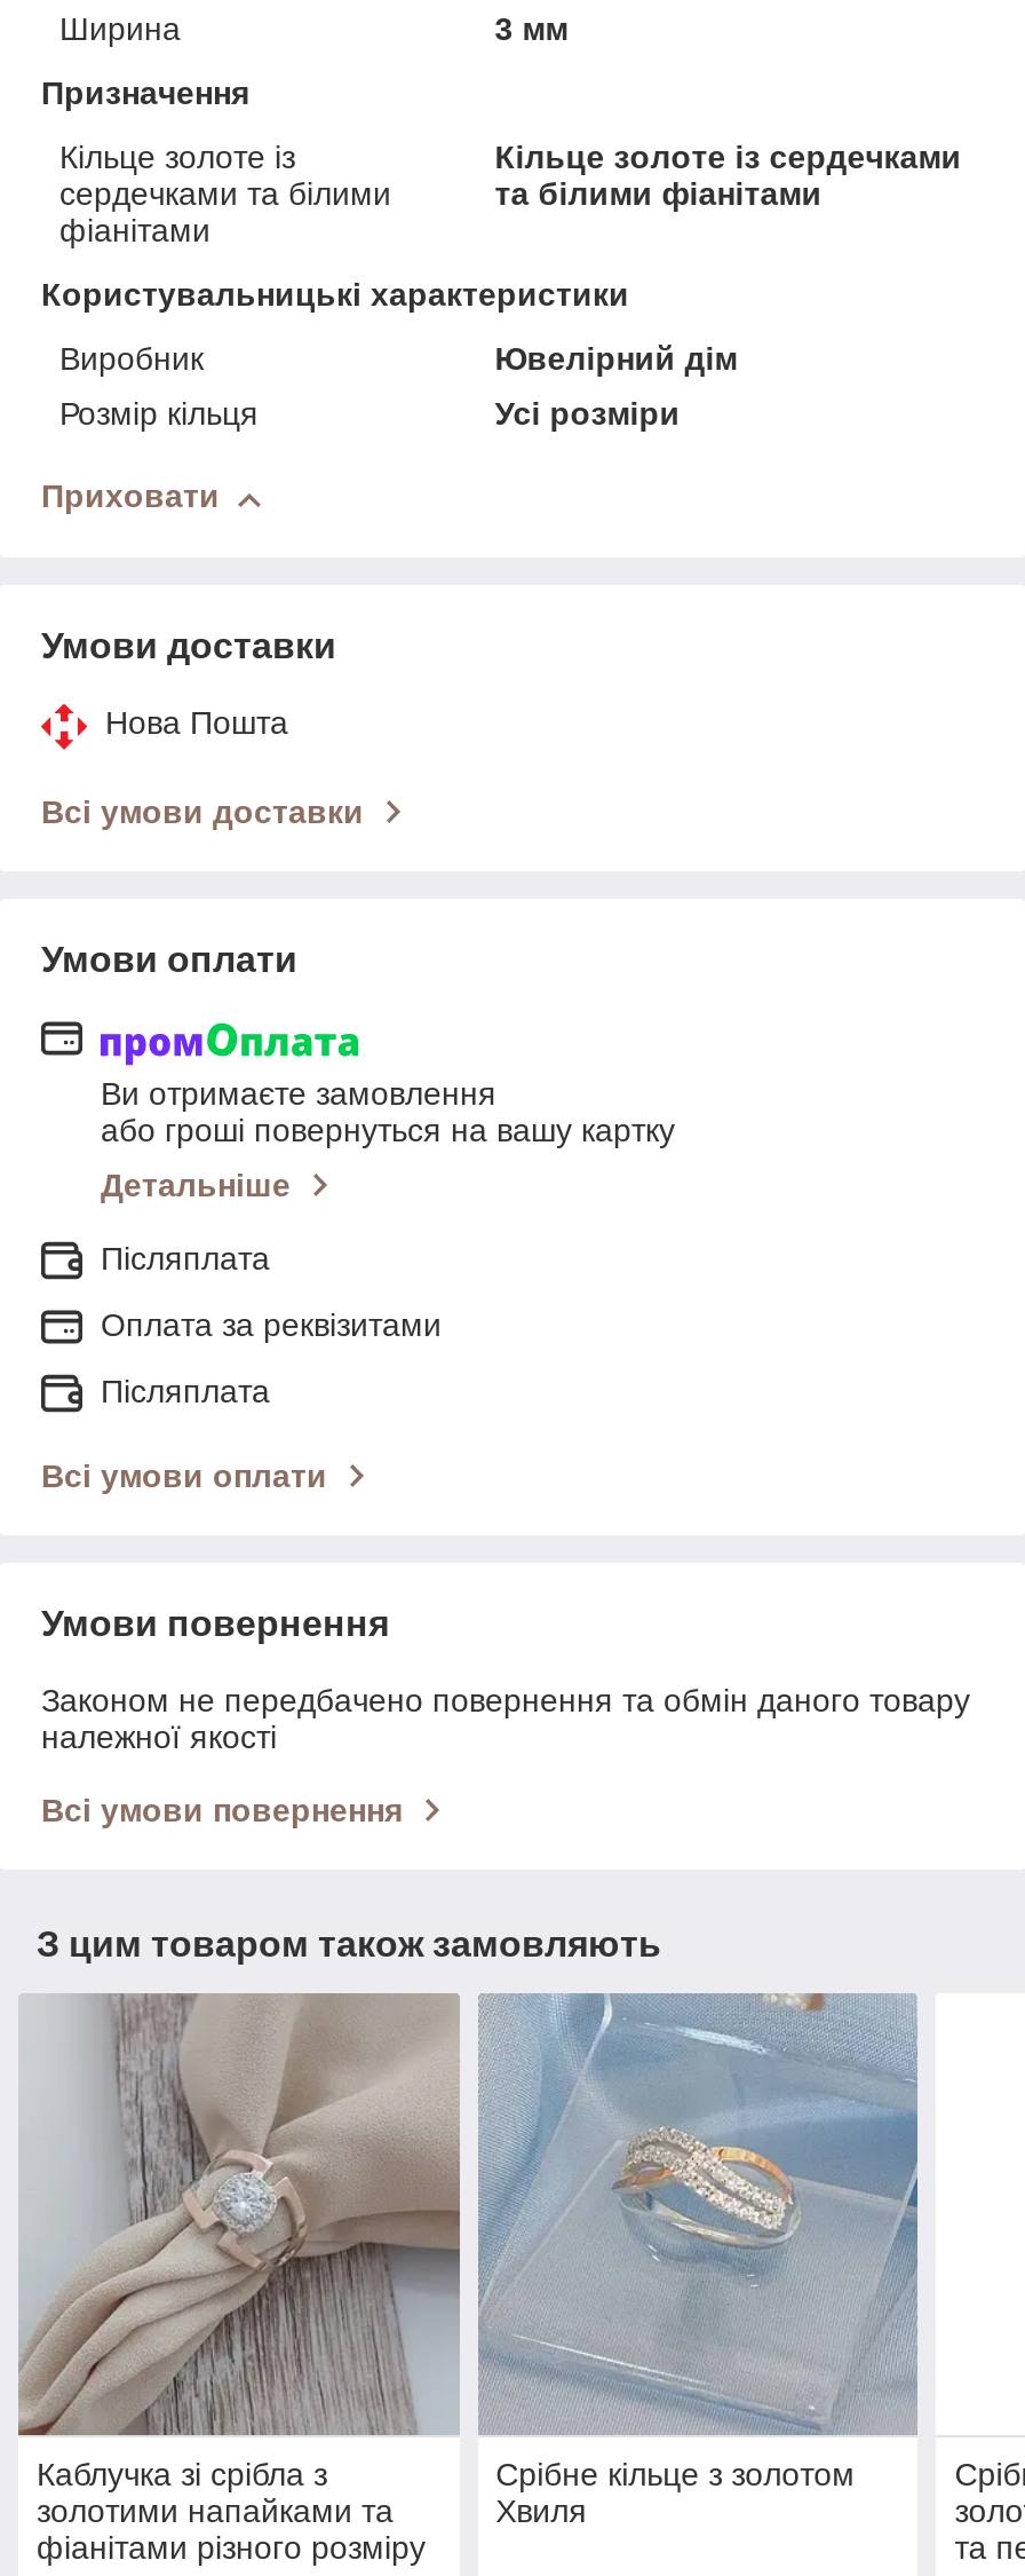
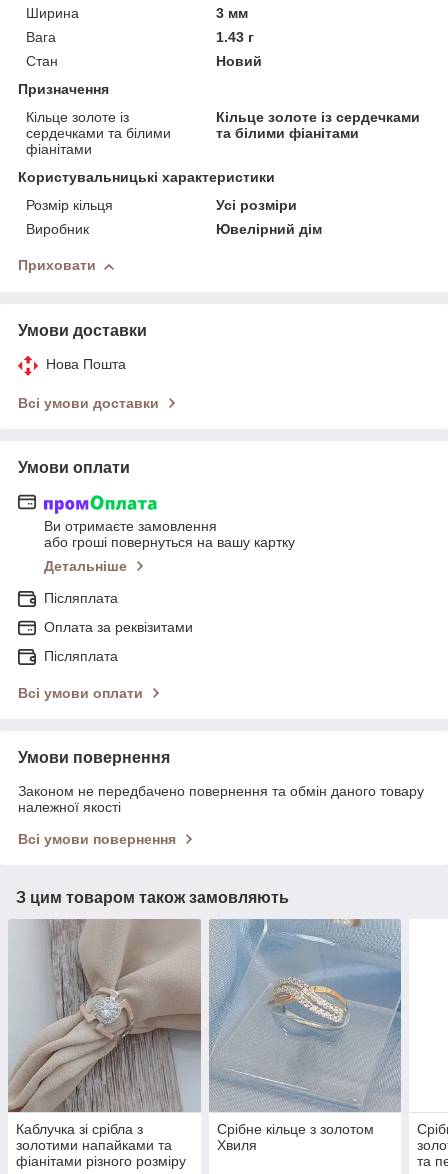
none -> [26,29,262,69] Вага | 1.43 г | Стан | Новий
moved [59,341,737,378] -> [26,221,322,237]: Виробник | Ювелірний дім

